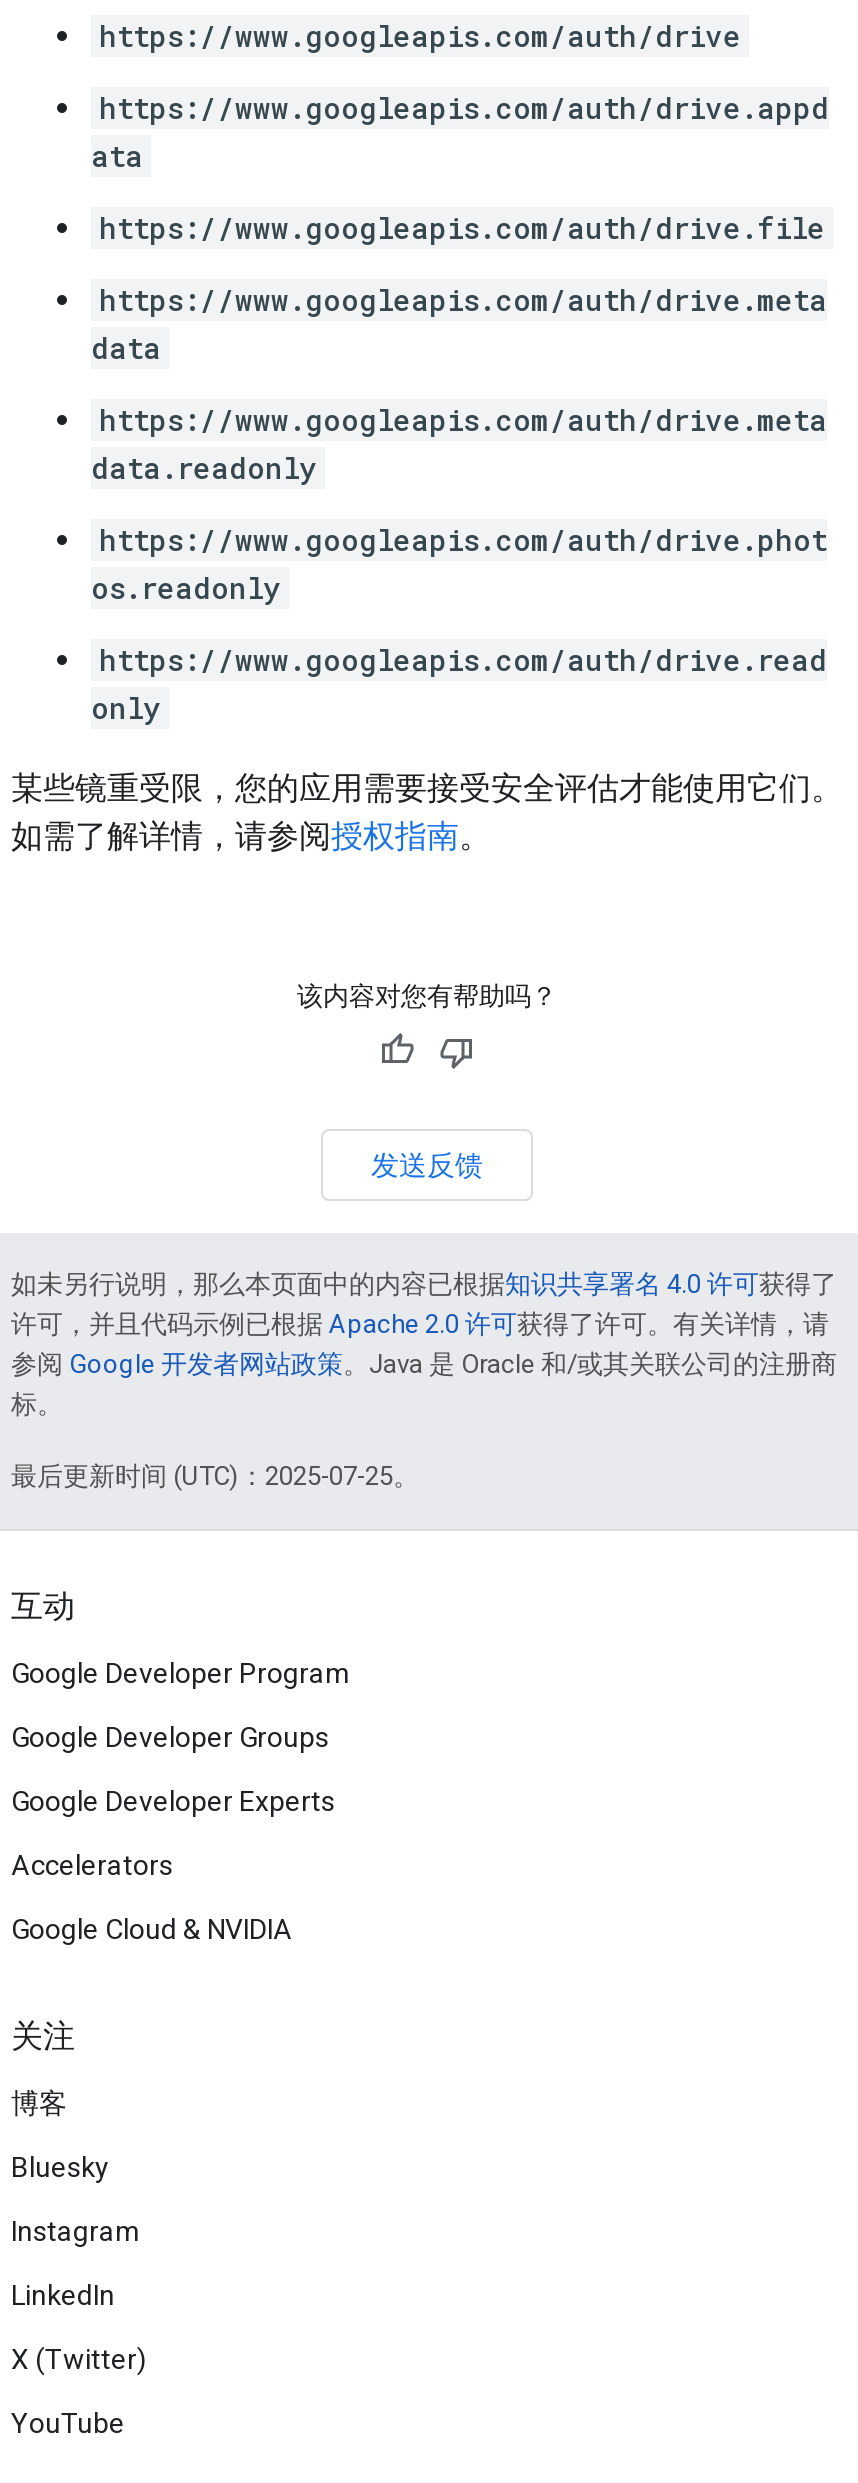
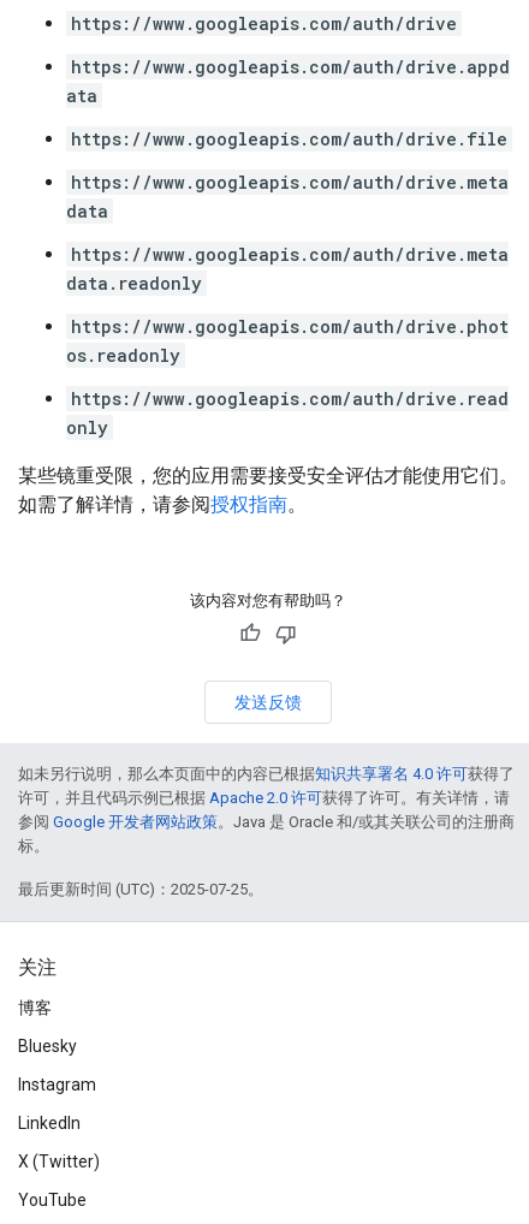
[11,1587,351,1945] 互动 | Google Developer Program | Google Developer Groups | Google Developer Experts | Accelerators | Google Cloud & NVIDIA -> none

